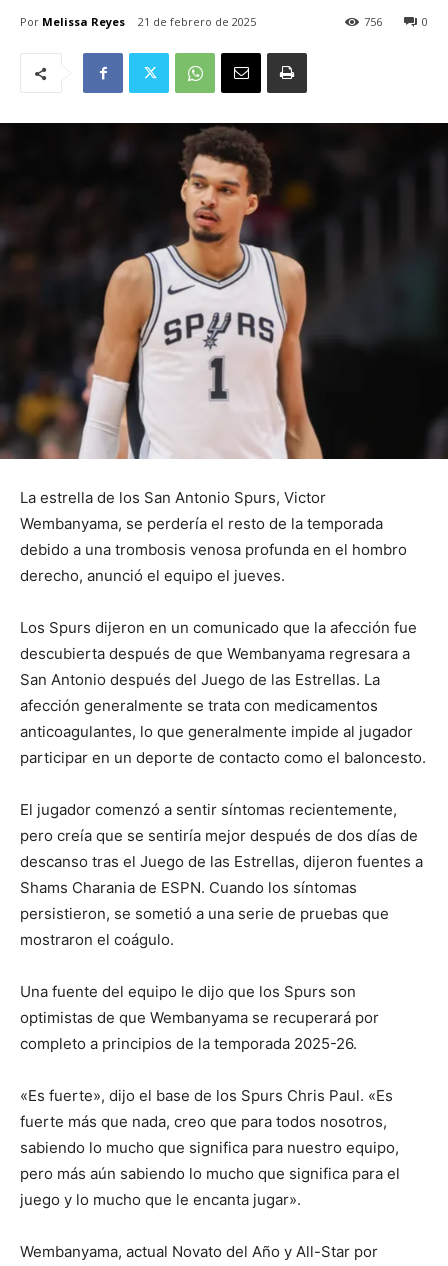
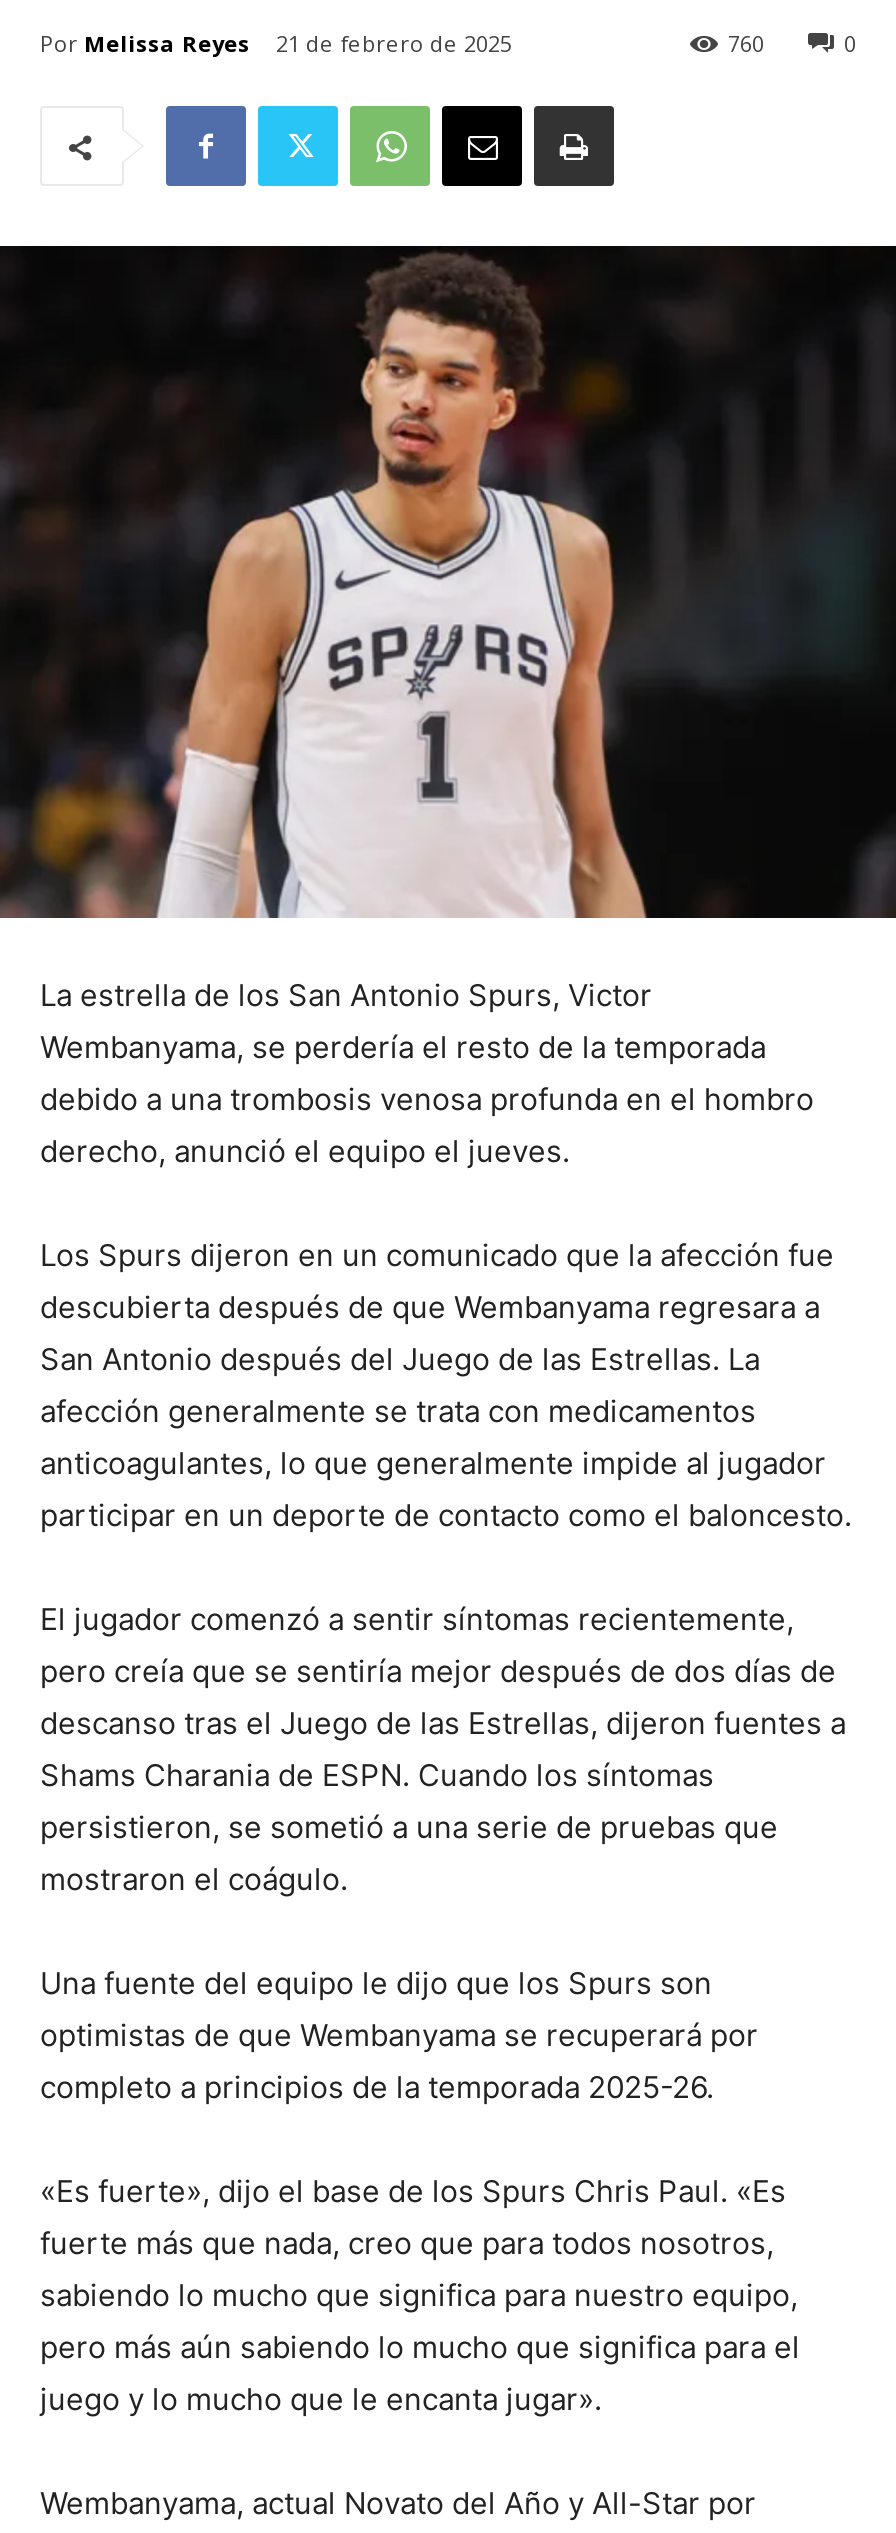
[364,14,382,29] 756 -> [728,29,764,59] 760

